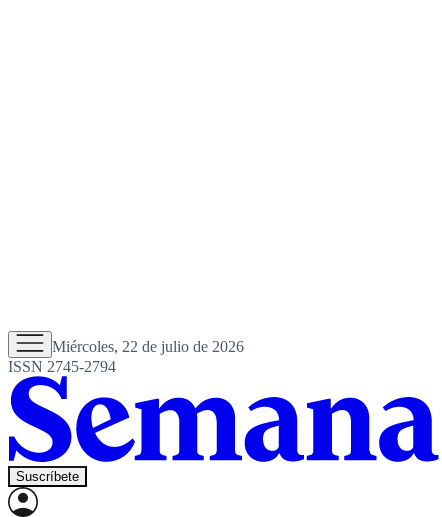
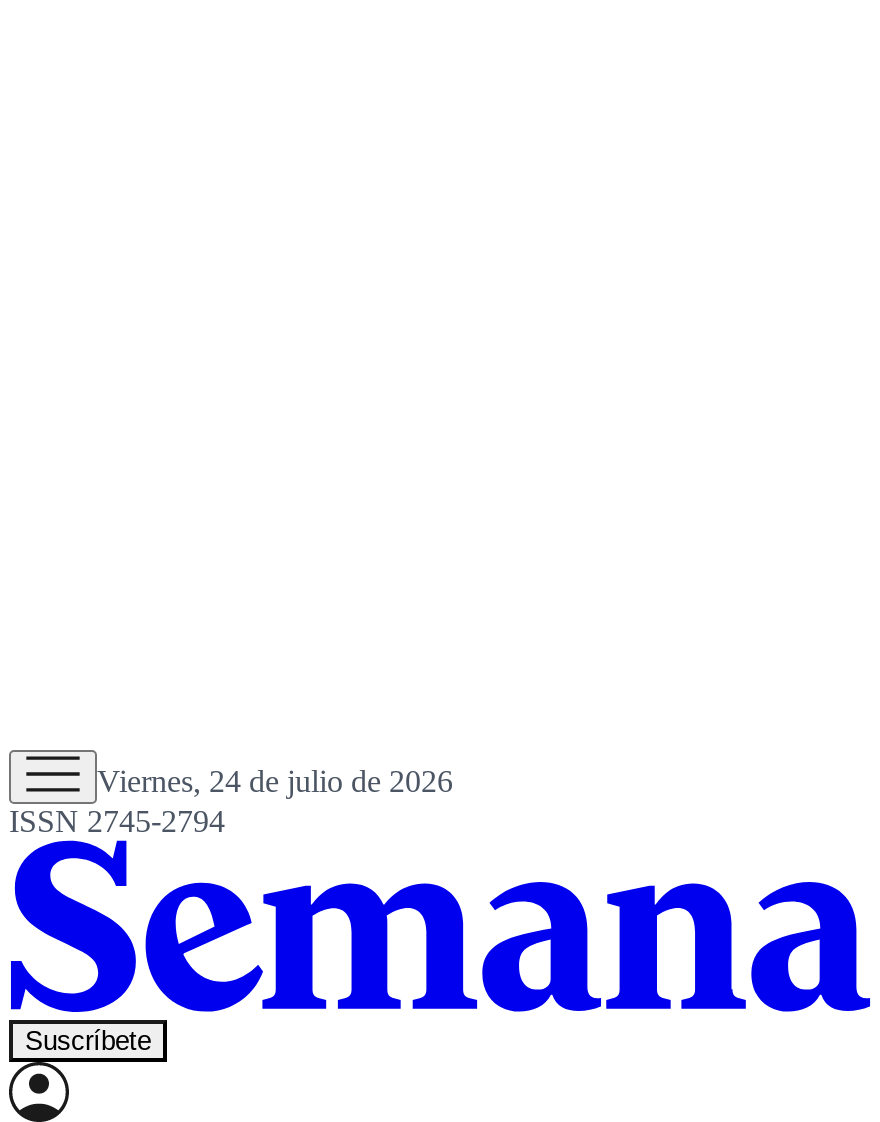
[52,338,244,355] Miércoles, 22 de julio de 2026 -> [97,764,453,798] Viernes, 24 de julio de 2026

